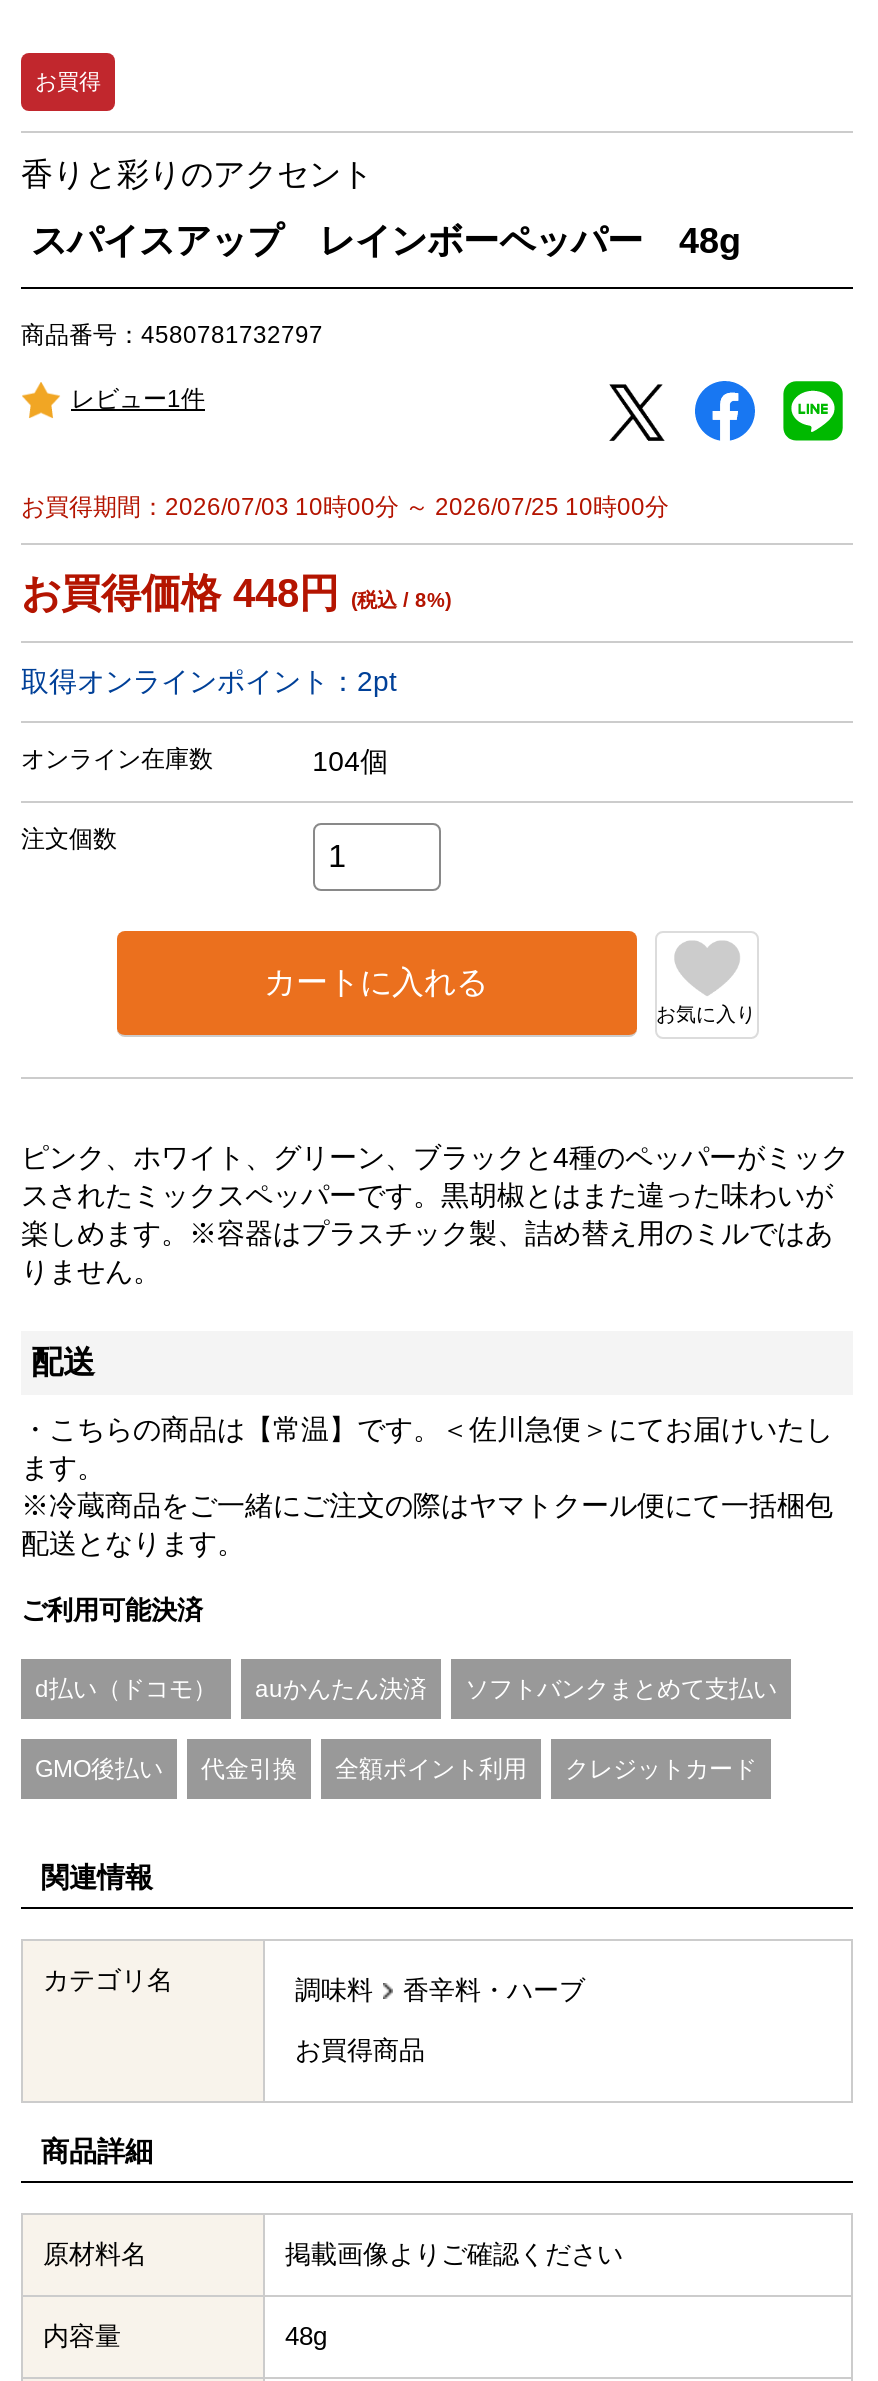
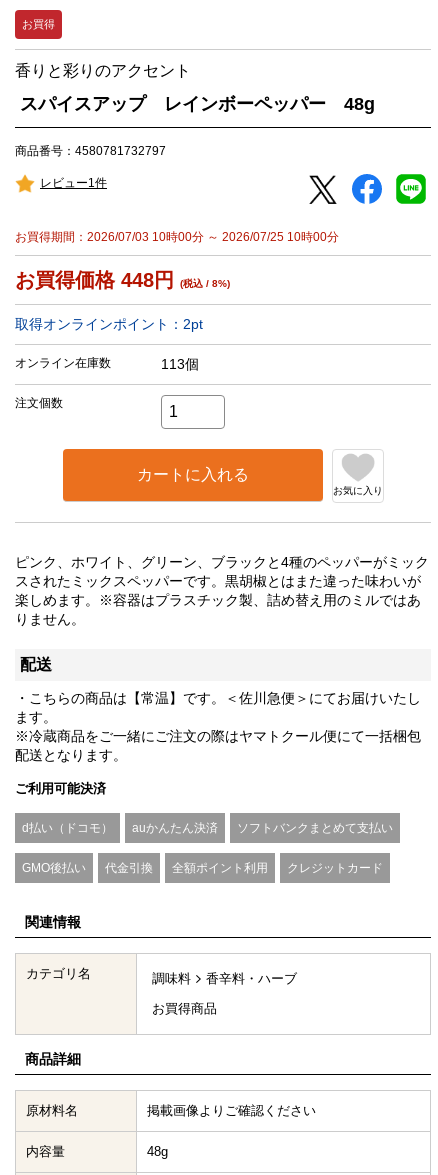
[312,745,388,777] 104個 -> [161,356,199,372] 113個

